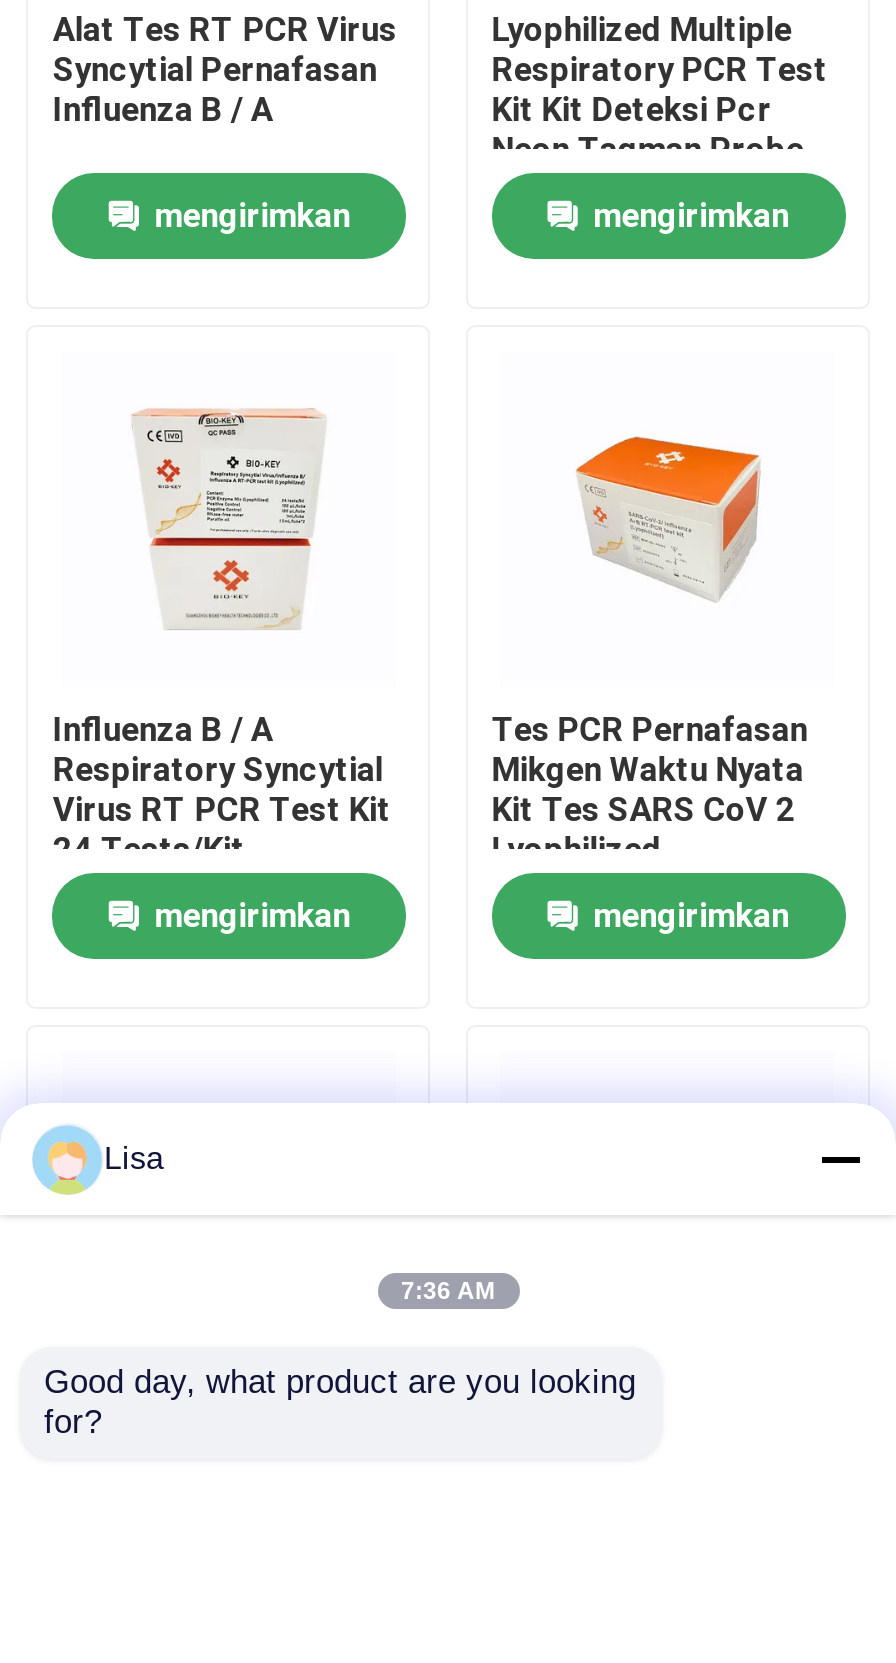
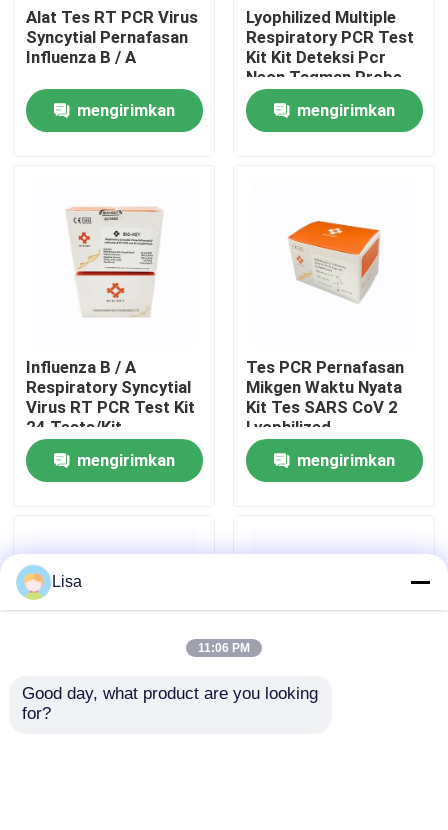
[401,1277,495,1305] 7:36 AM -> [198,641,250,655] 11:06 PM

